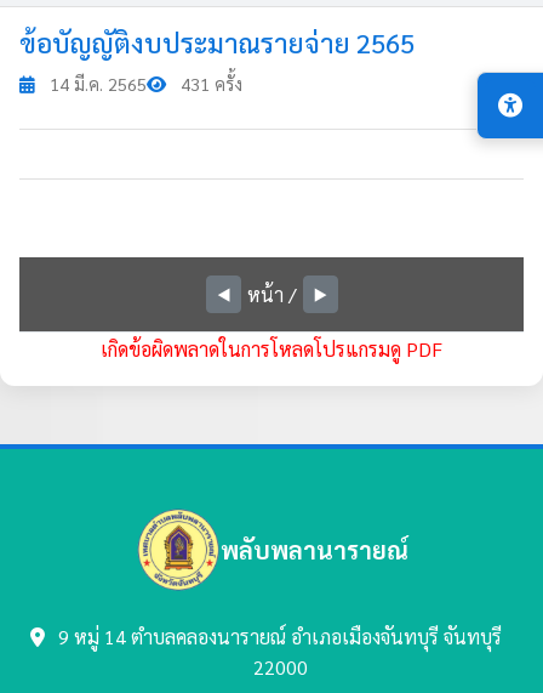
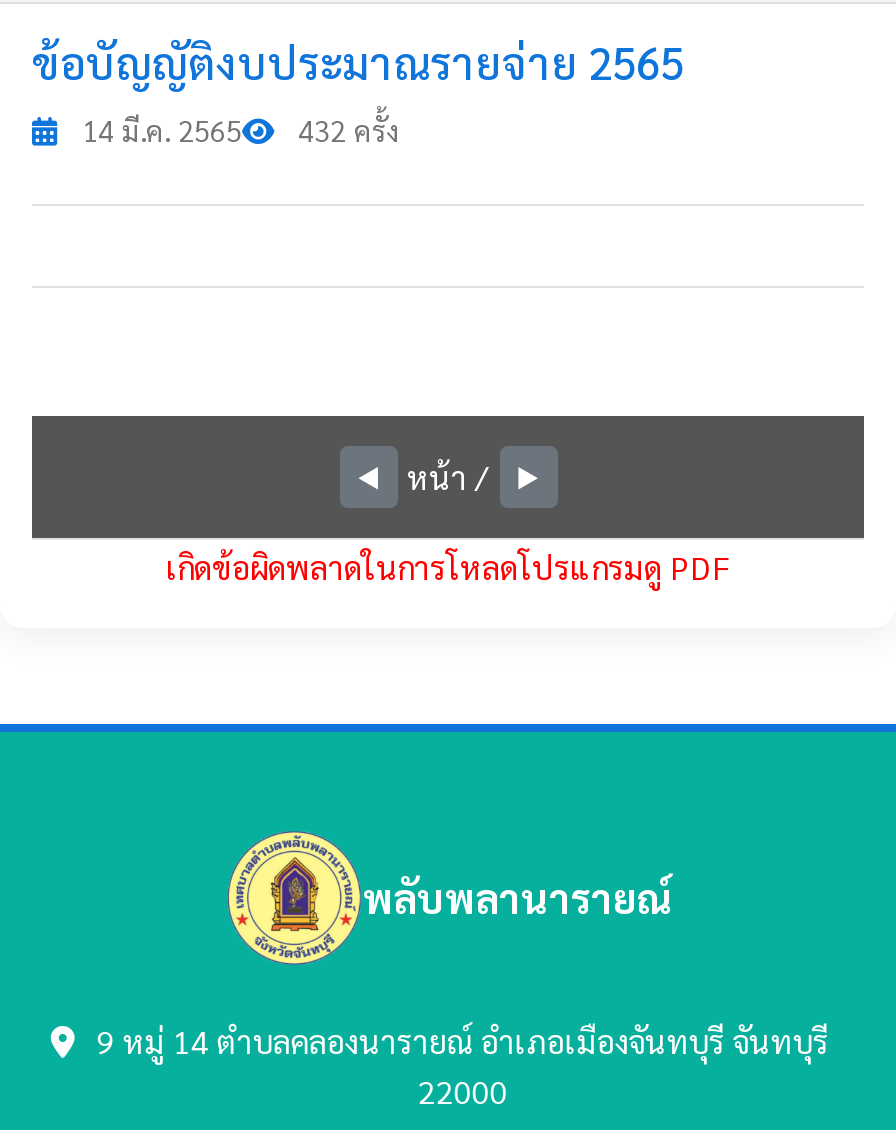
[176,73,242,95] 431 ครั้ง -> [290,112,400,148] 432 ครั้ง
[475,72,539,141] [image] -> none

